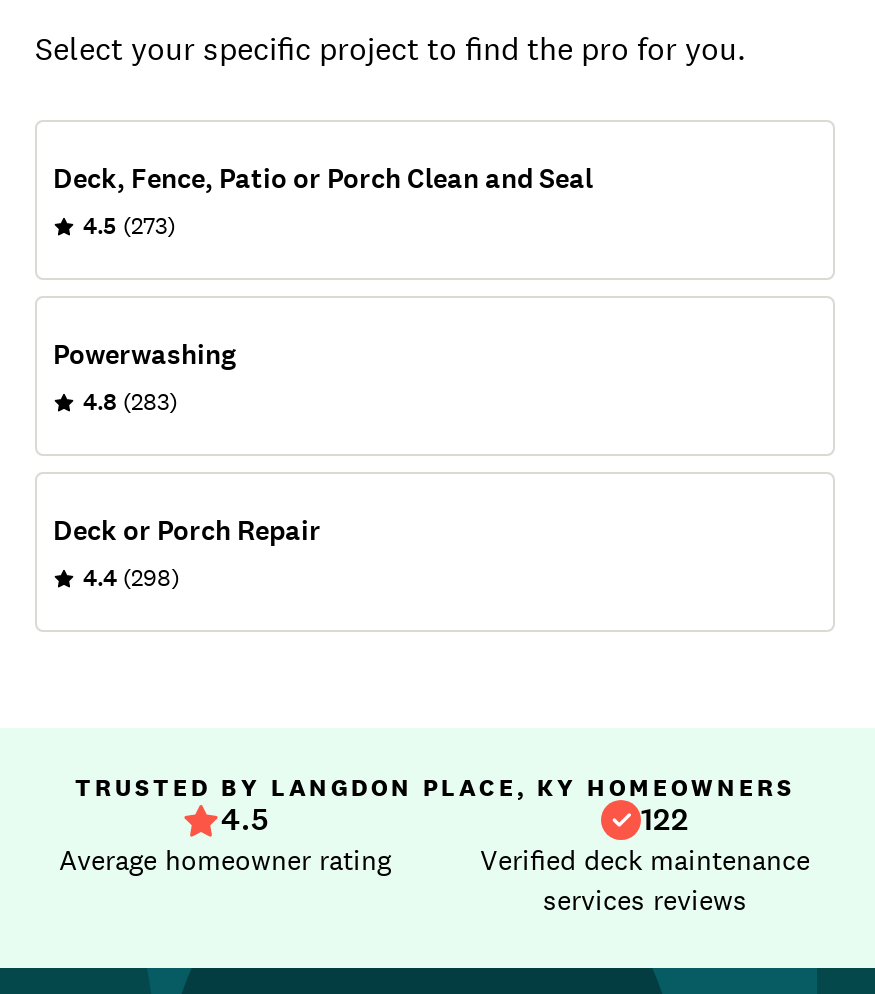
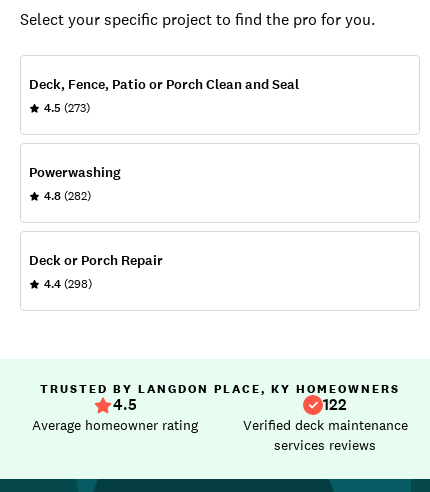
[83,385,177,417] 4.8 (283) -> [44,187,91,203] 4.8 (282)

